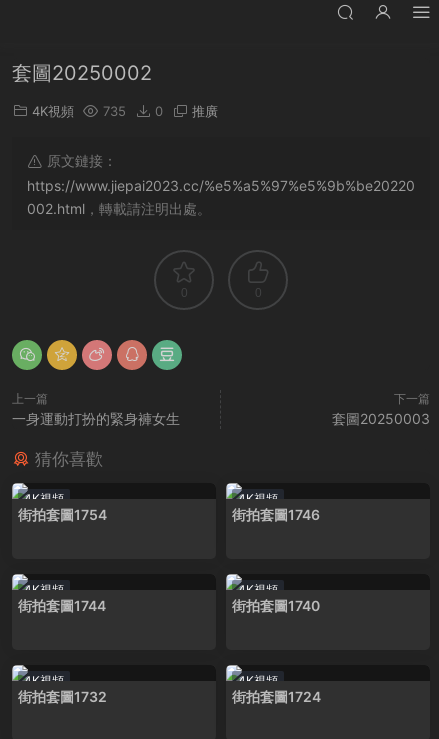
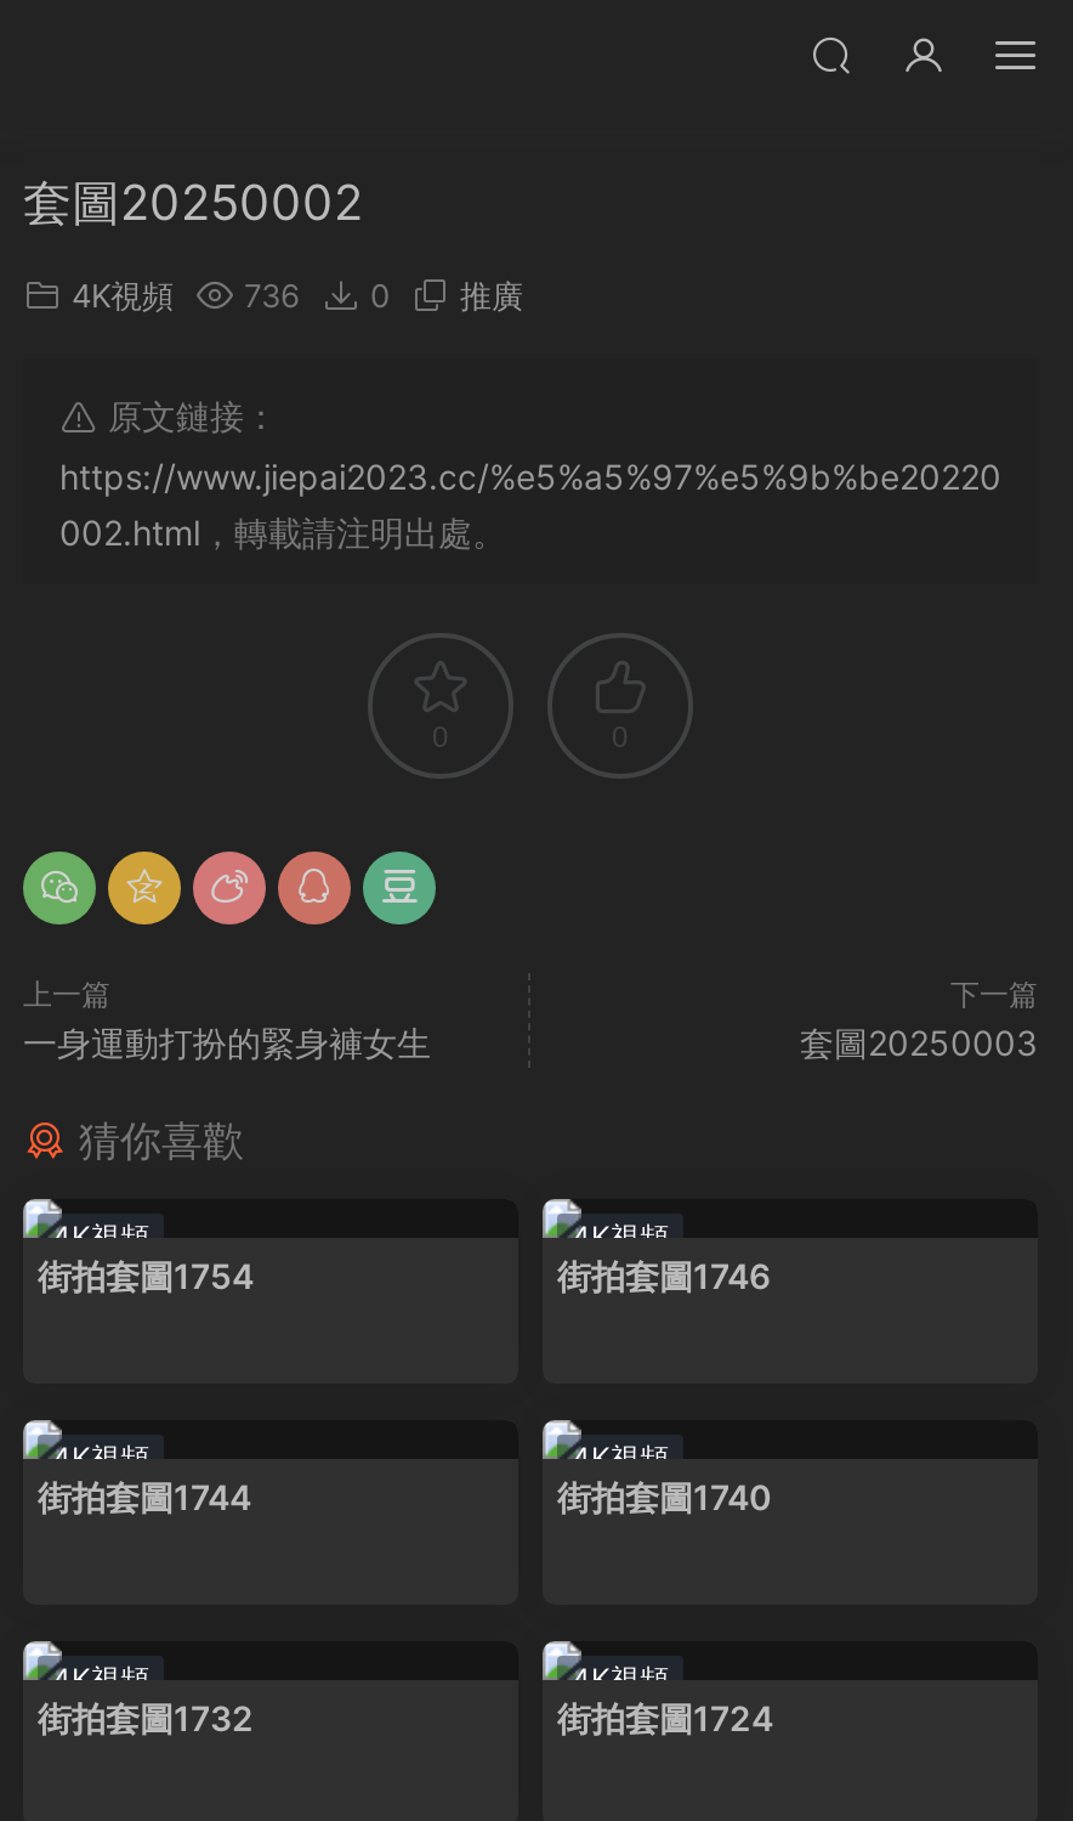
[32,103,218,119] 4K視頻 735 0 推廣 -> [72,276,523,315] 4K視頻 736 0 推廣

